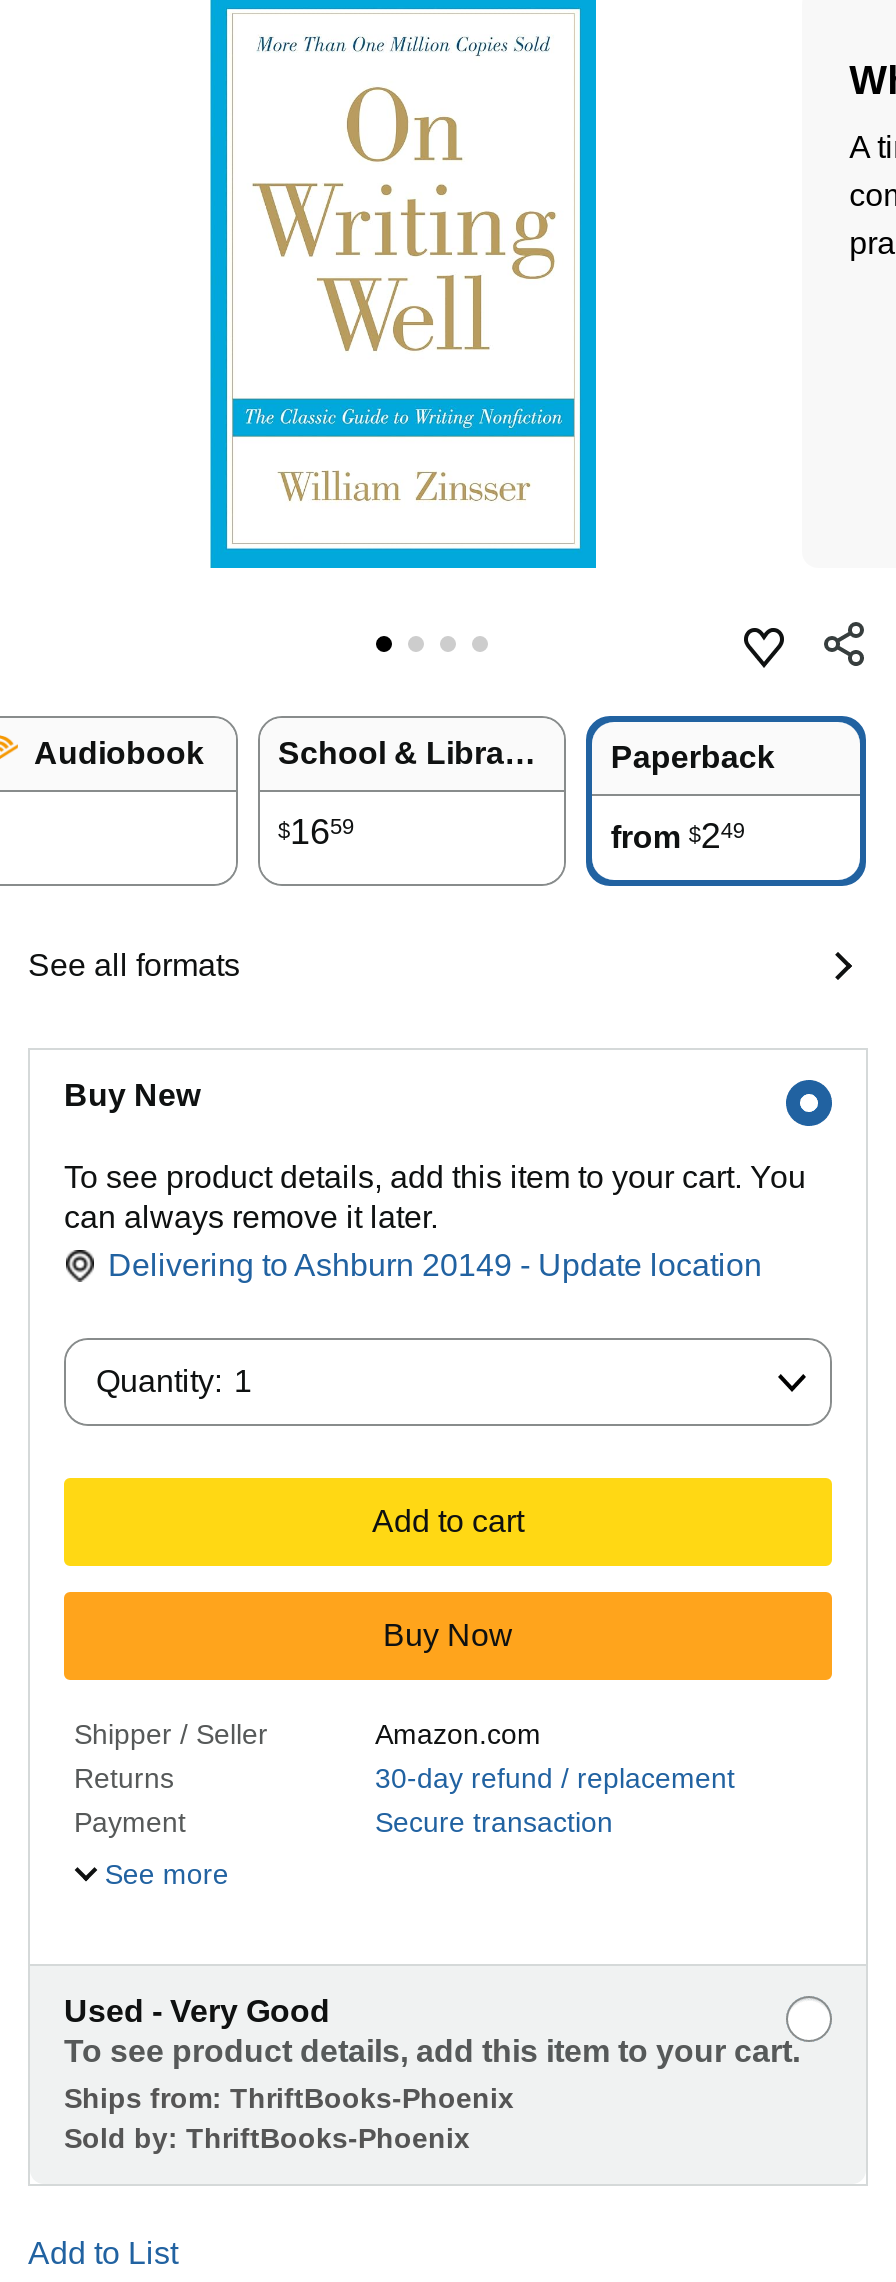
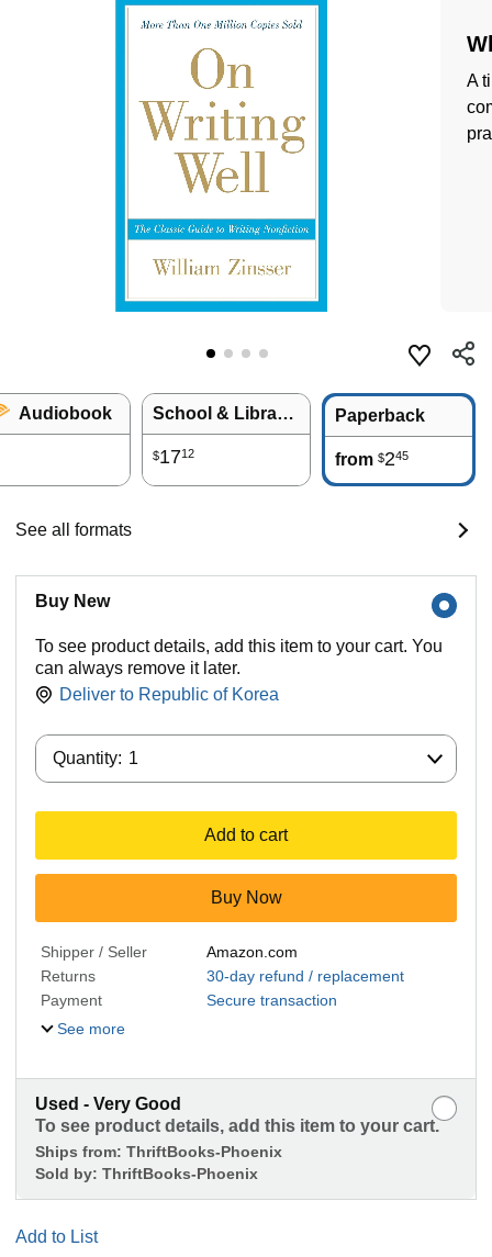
[278,812,354,852] $1659 -> [153,446,194,468] $1712
[611,816,745,856] from $249 -> [335,448,409,470] from $245
[108,1248,762,1282] Delivering to Ashburn 20149 - Update location -> [59,685,279,704] Deliver to Republic of Korea

